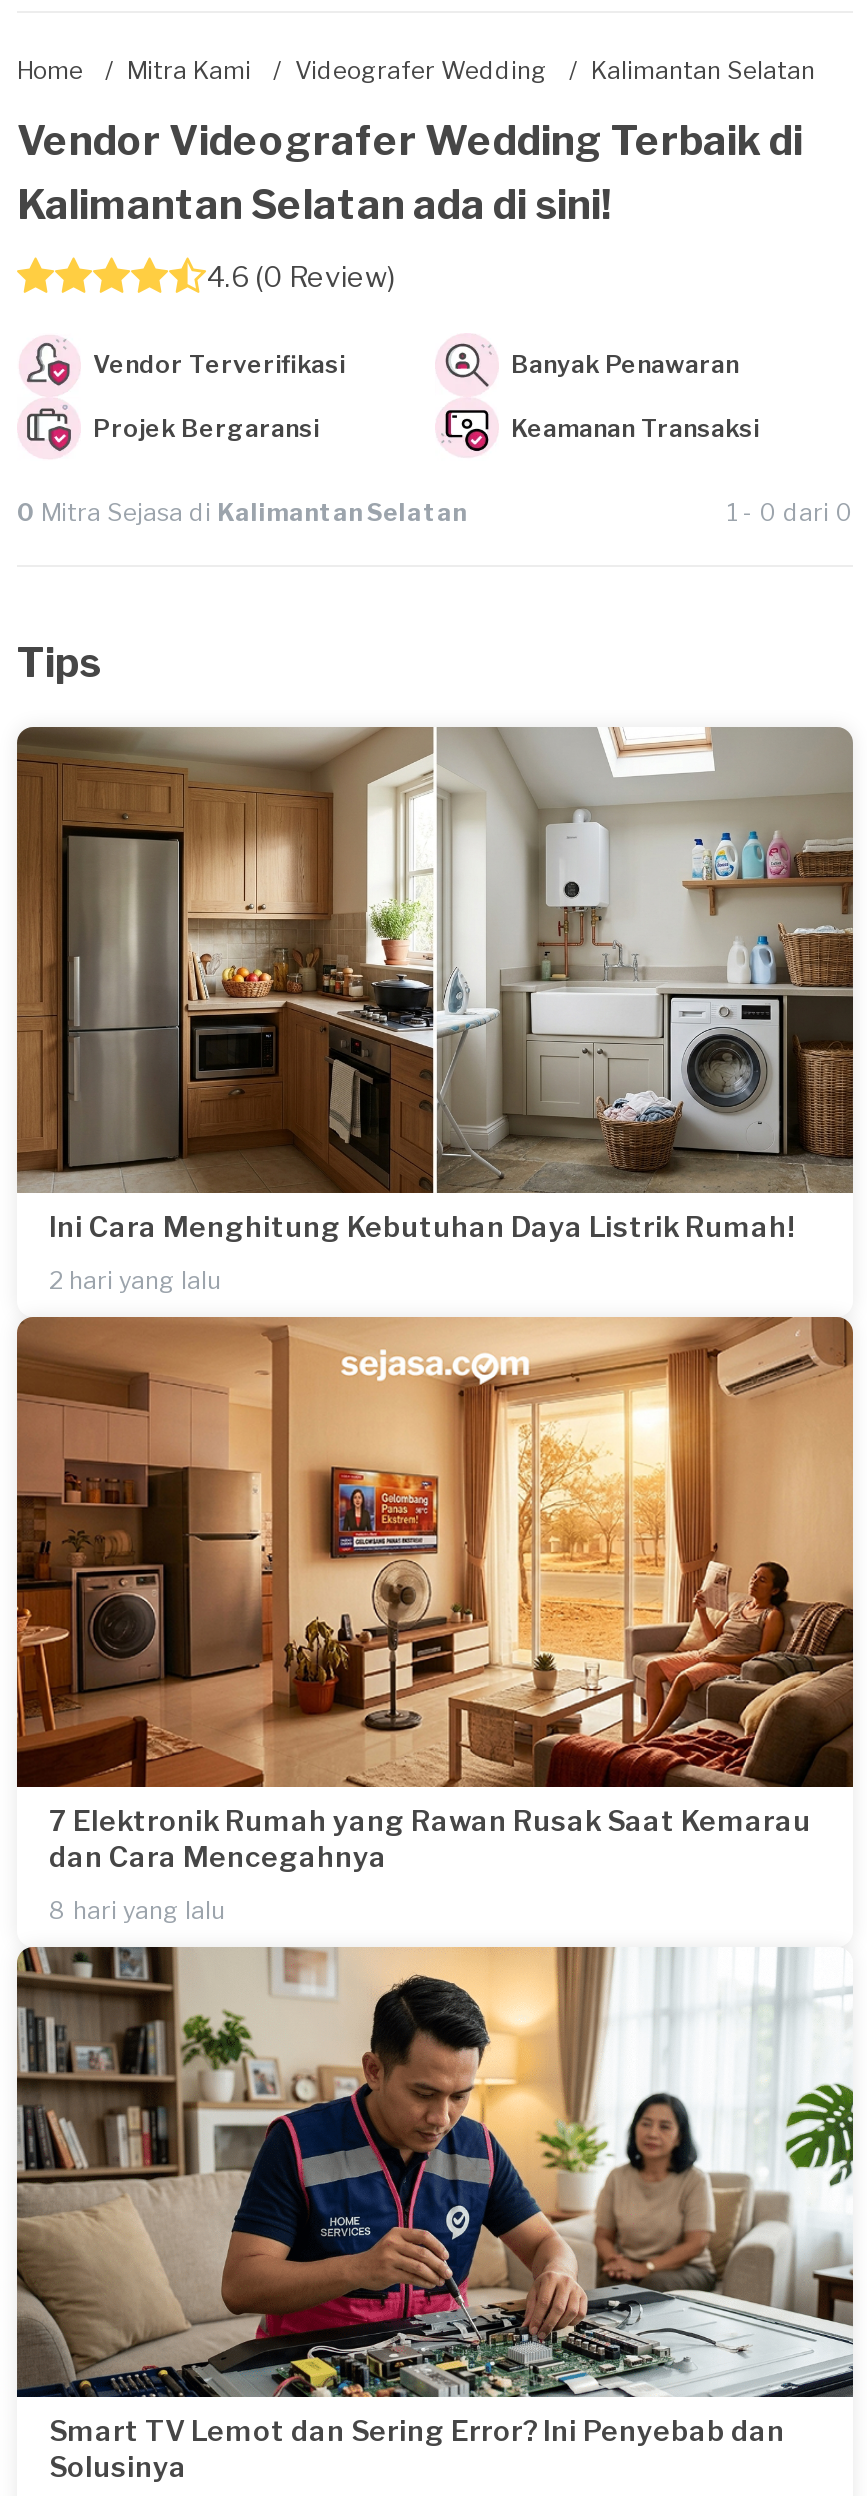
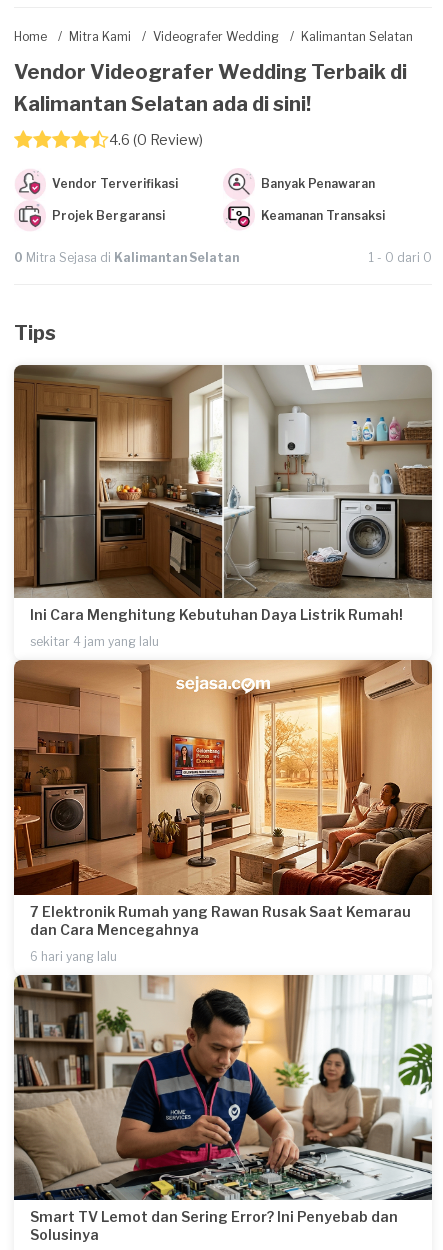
[49,1266,221,1296] 2 hari yang lalu -> [30,634,159,649] sekitar 4 jam yang lalu
[49,1896,225,1926] 8 hari yang lalu -> [30,949,117,964] 6 hari yang lalu

